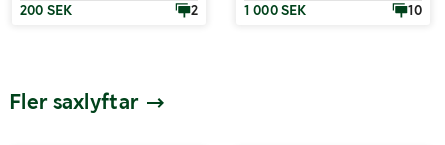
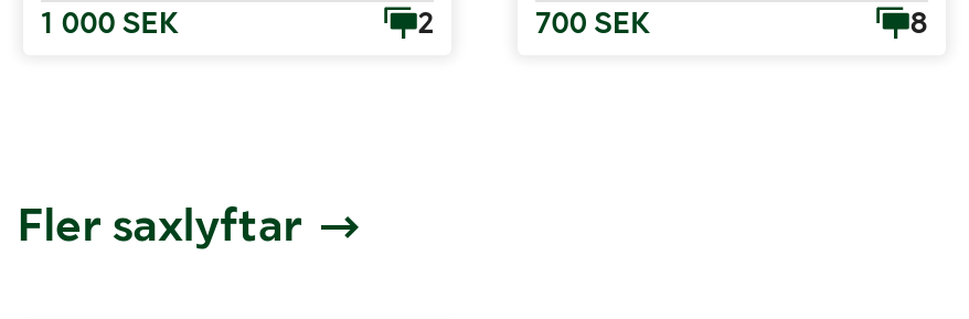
[20,2,72,18] 200 SEK -> [41,5,179,40] 1 000 SEK
[244,2,306,18] 1 000 SEK -> [535,5,650,40] 700 SEK
[408,2,422,18] 10 -> [910,5,928,40] 8

